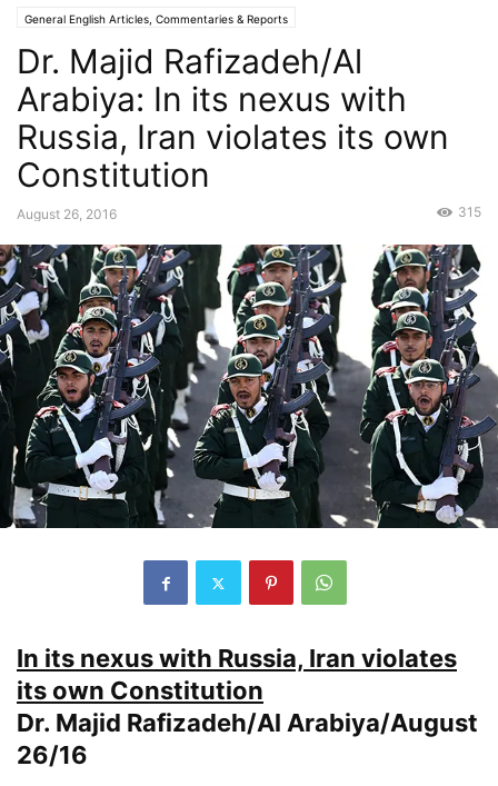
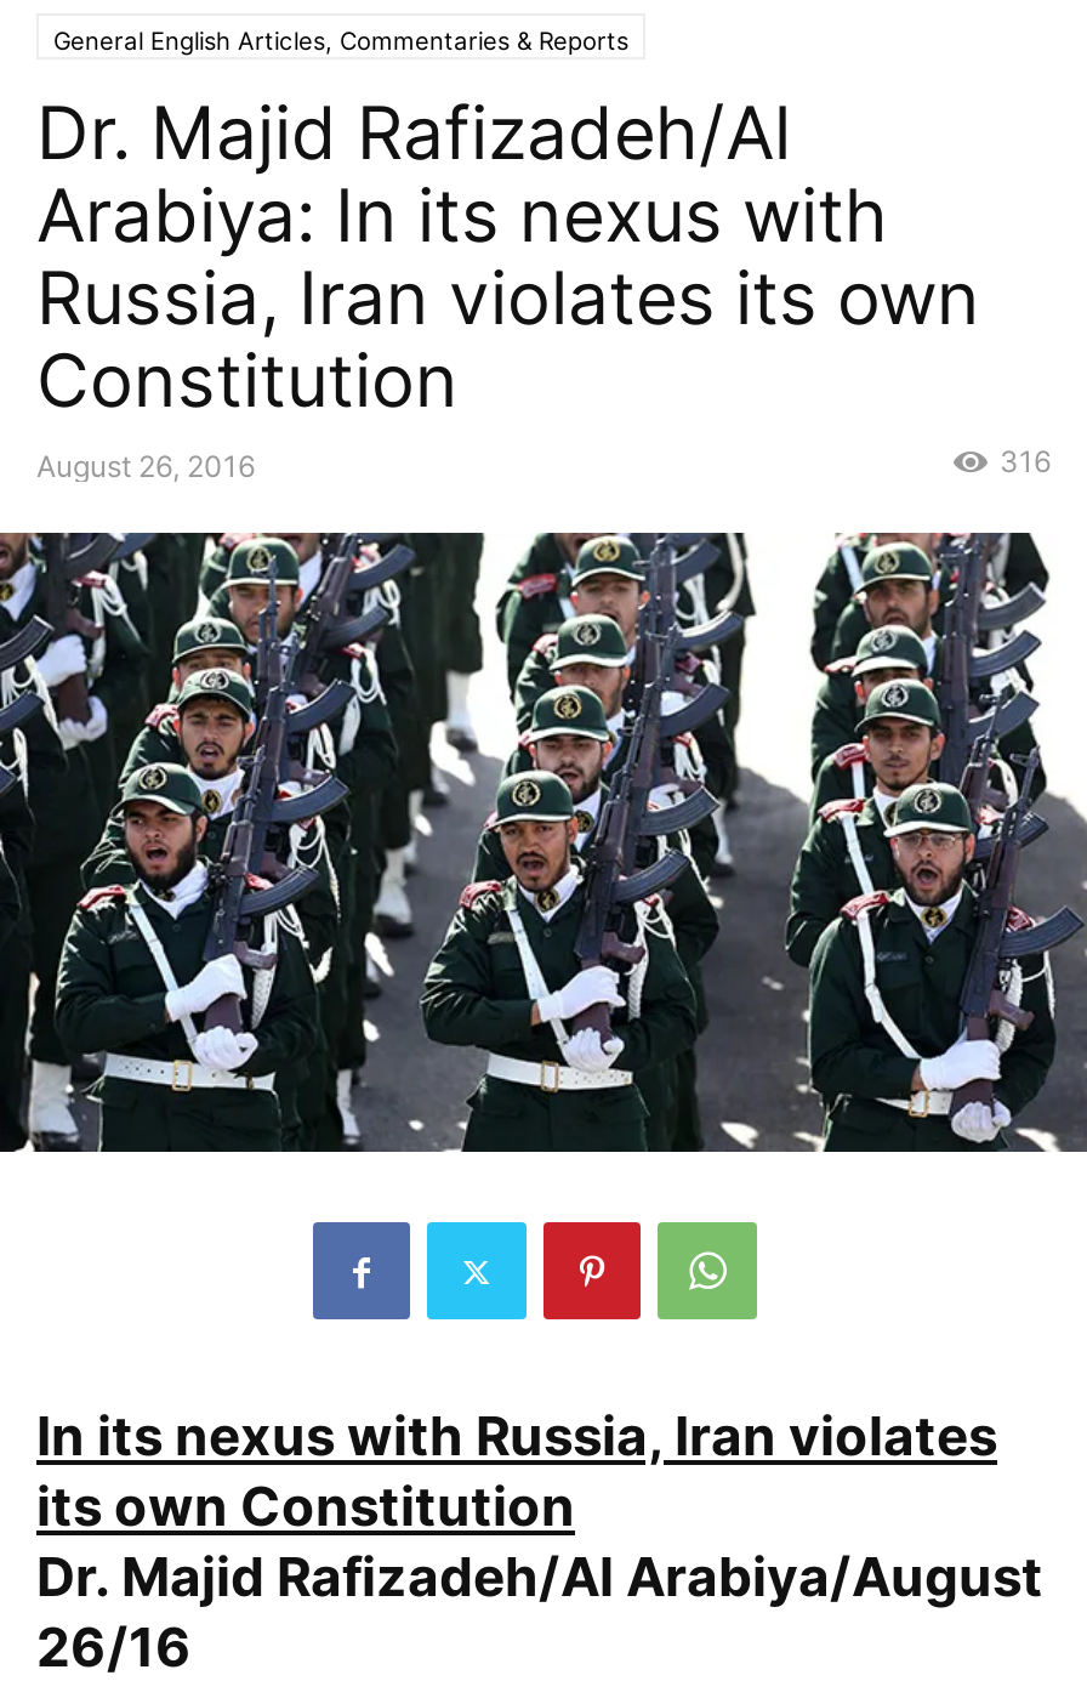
[458,203,481,220] 315 -> [1000,443,1051,479] 316

